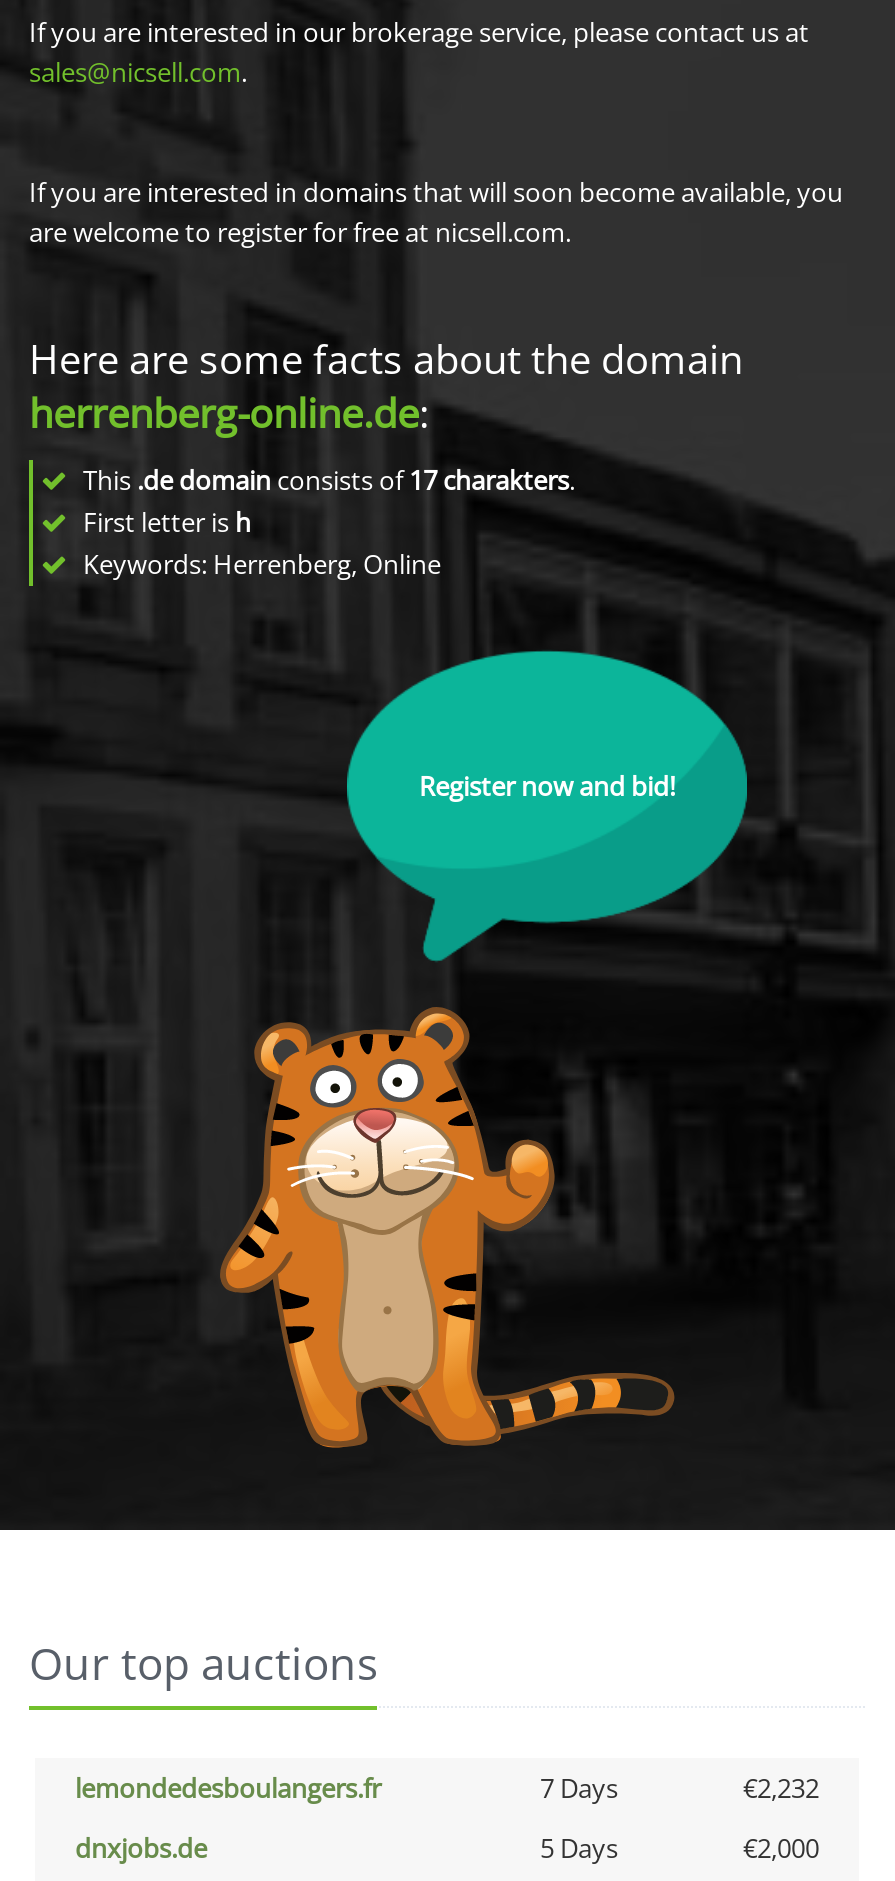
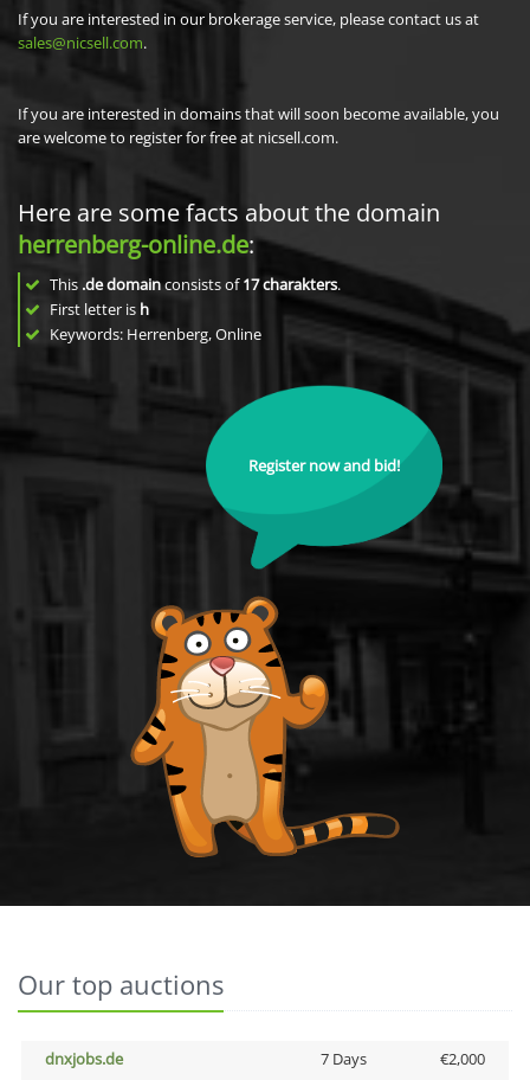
[75,1770,819,1806] lemondedesboulangers.fr | 7 Days | €2,232 -> none
[540,1830,618,1866] 5 Days -> [320,1048,366,1069] 7 Days

